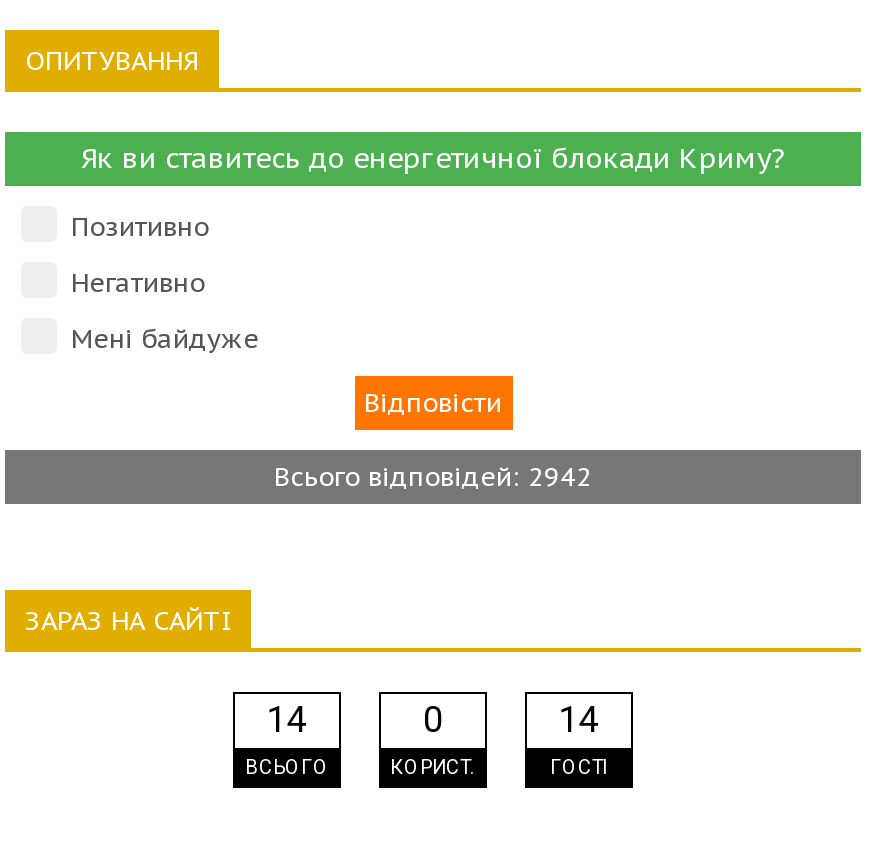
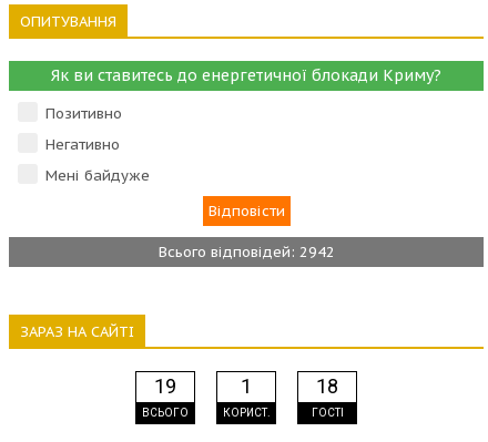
[267,697,307,739] 14 -> [154,374,176,397] 19
[423,697,443,739] 0 -> [241,374,252,397] 1
[559,697,599,739] 14 -> [316,374,338,397] 18

